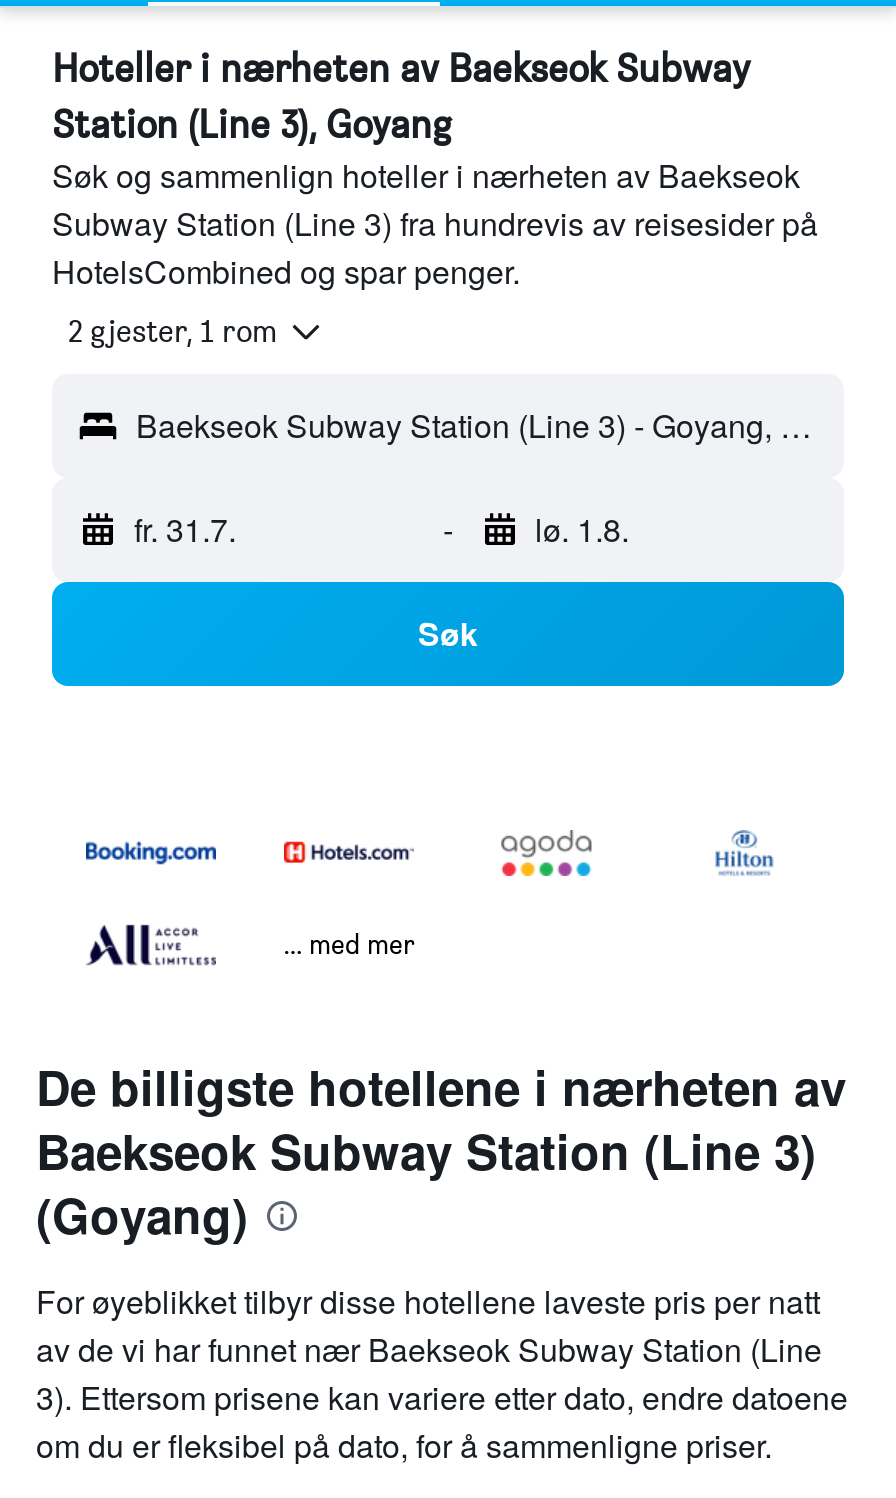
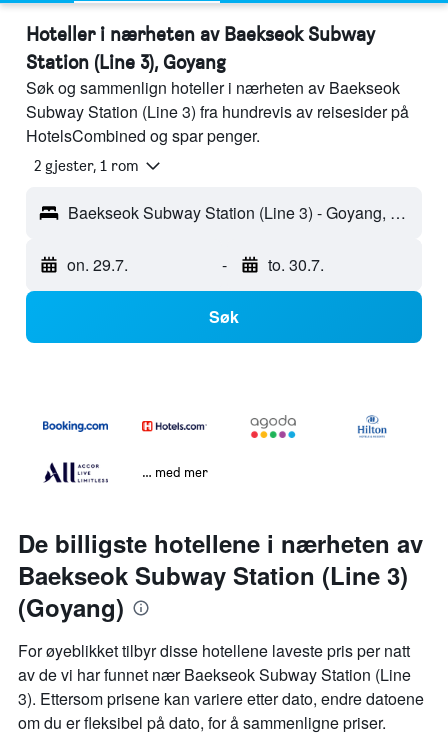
[134,506,236,552] fr. 31.7. -> [67,253,128,276] on. 29.7.
[535,506,629,552] lø. 1.8. -> [267,253,323,276] to. 30.7.

